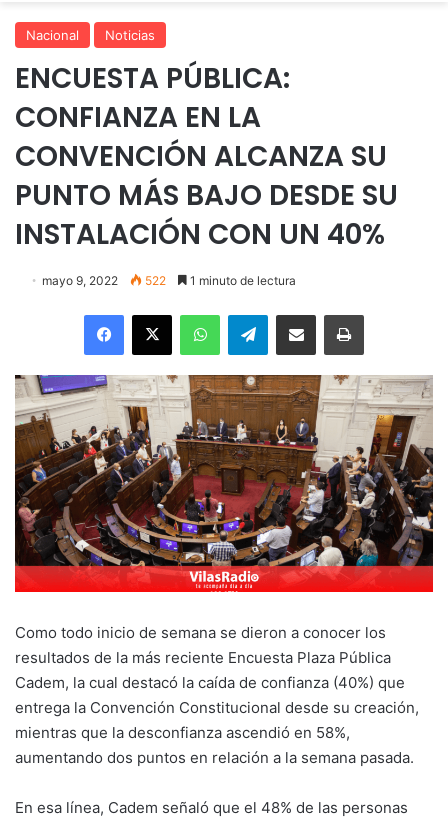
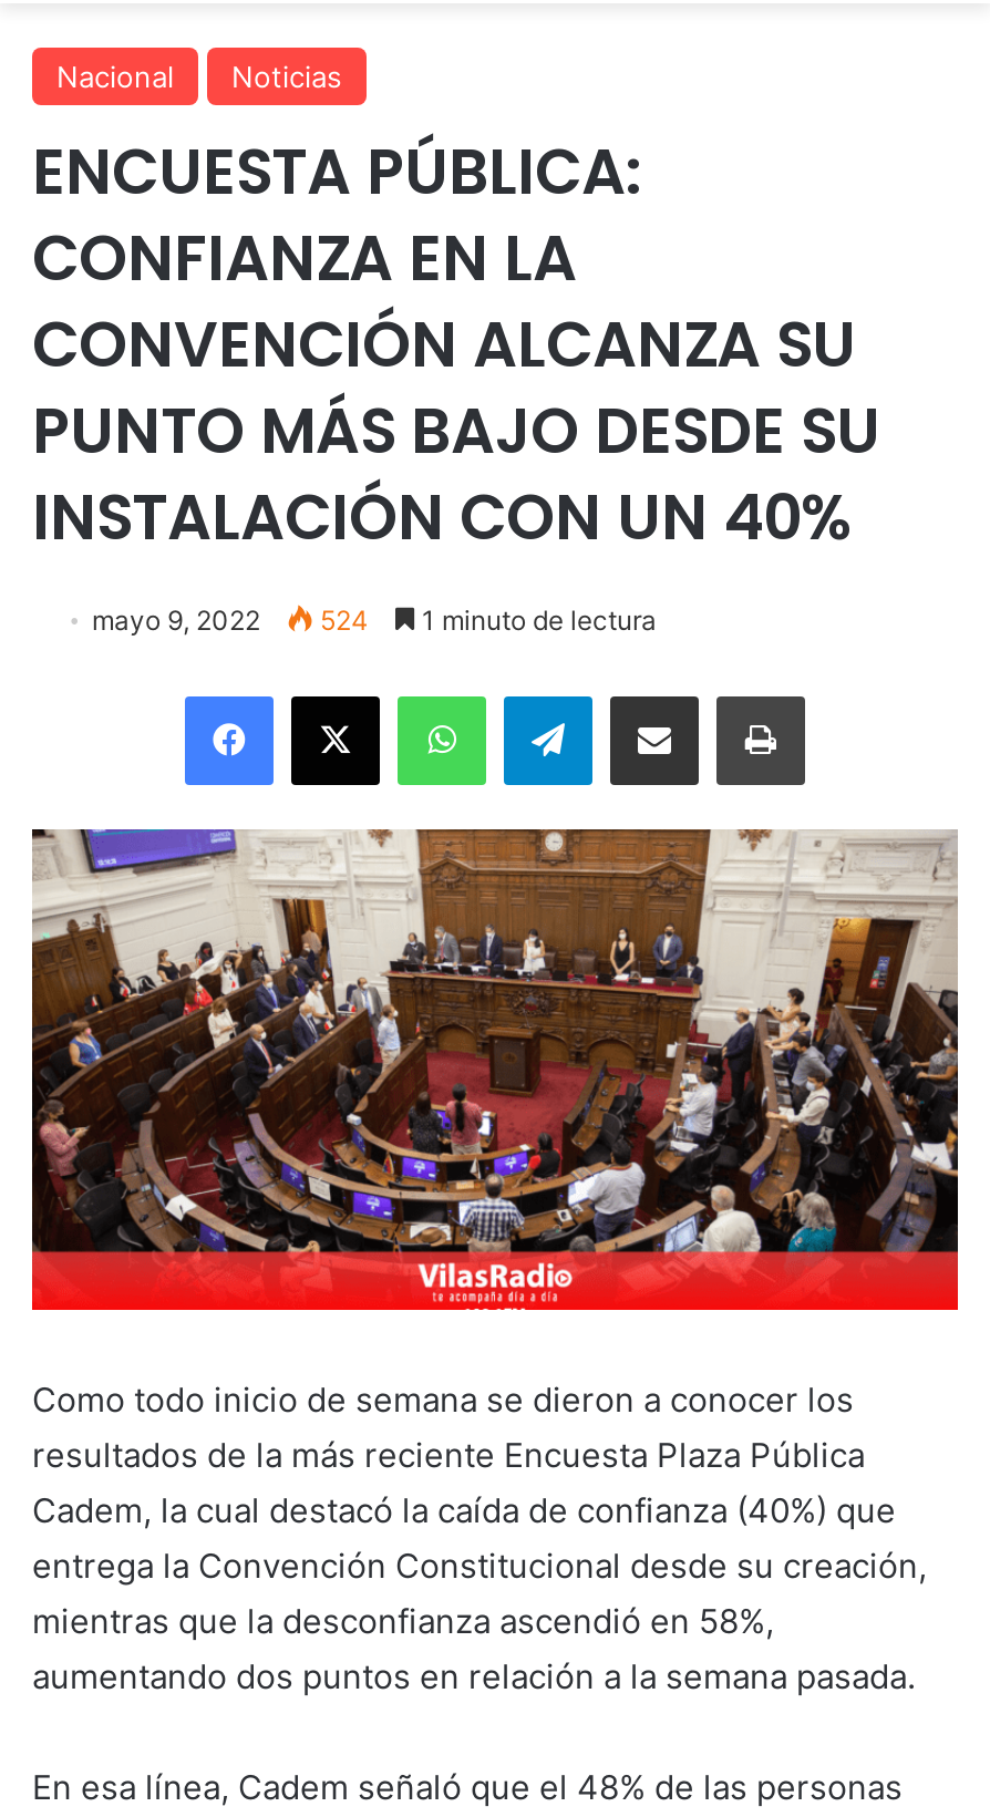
[42,272,296,287] mayo 9, 2022 522 1 minuto de lectura -> [92,602,657,636] mayo 9, 2022 524 1 minuto de lectura

